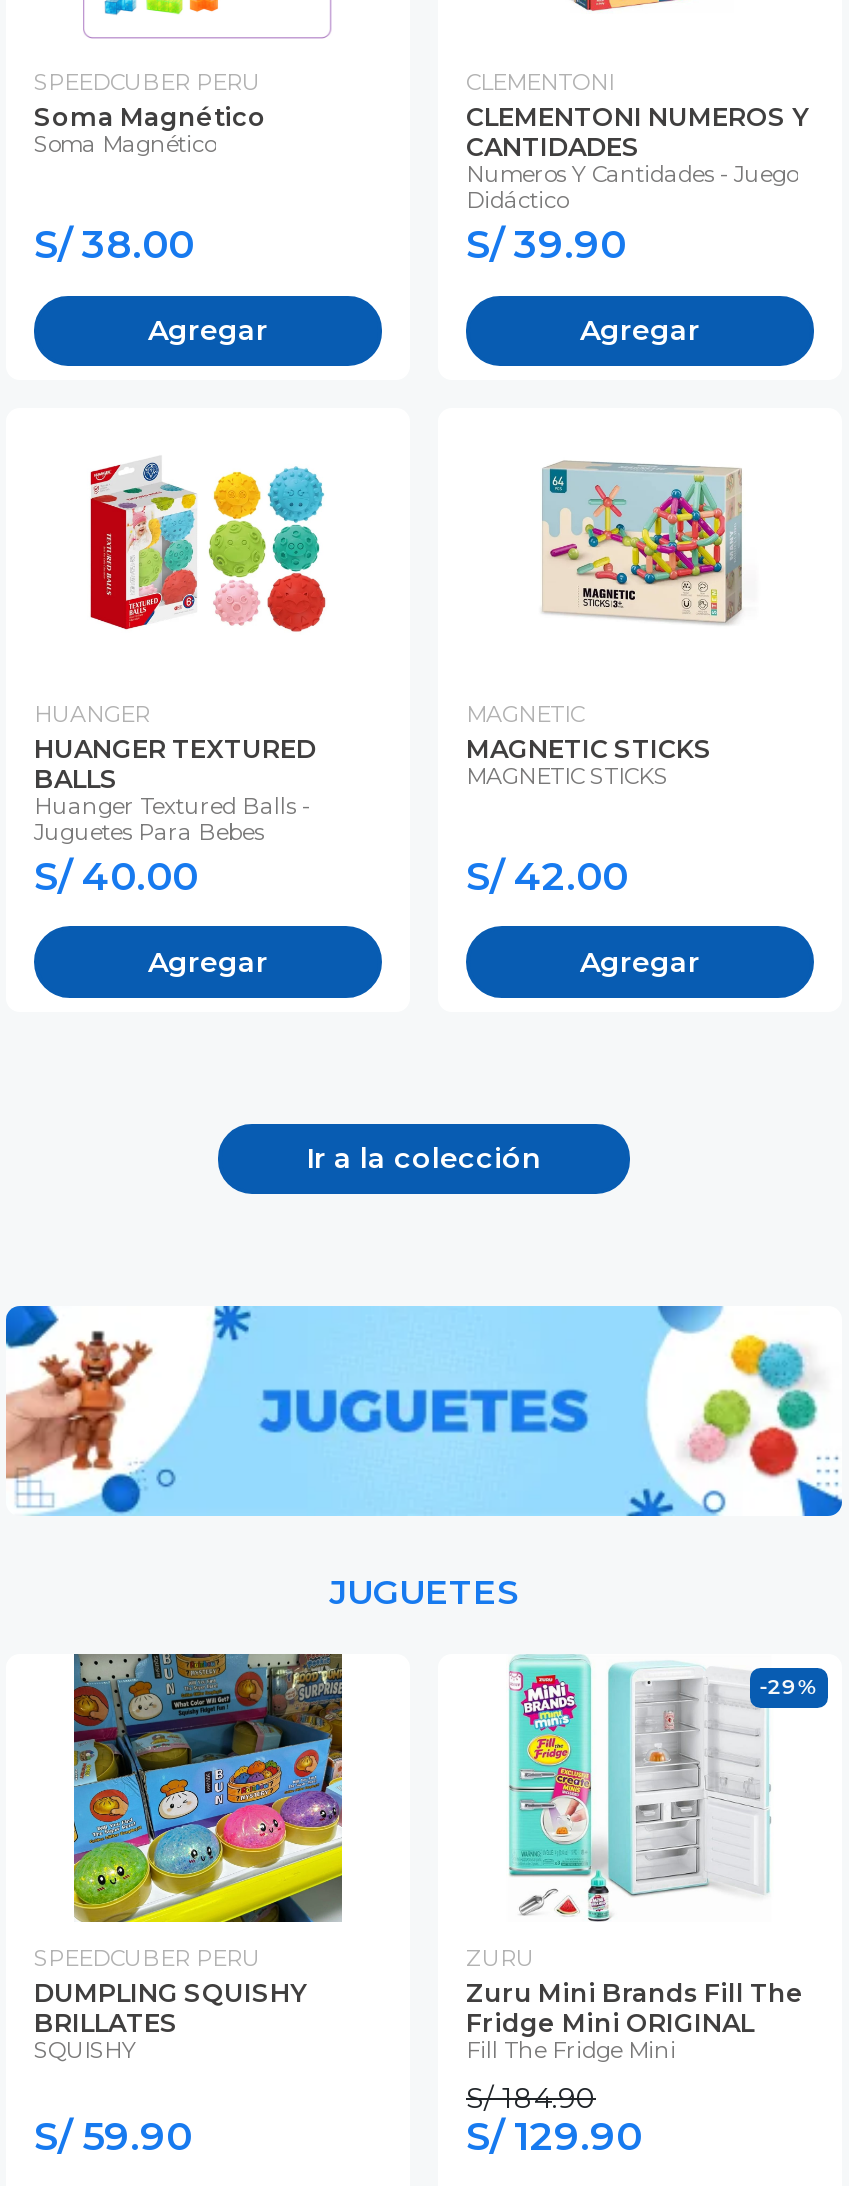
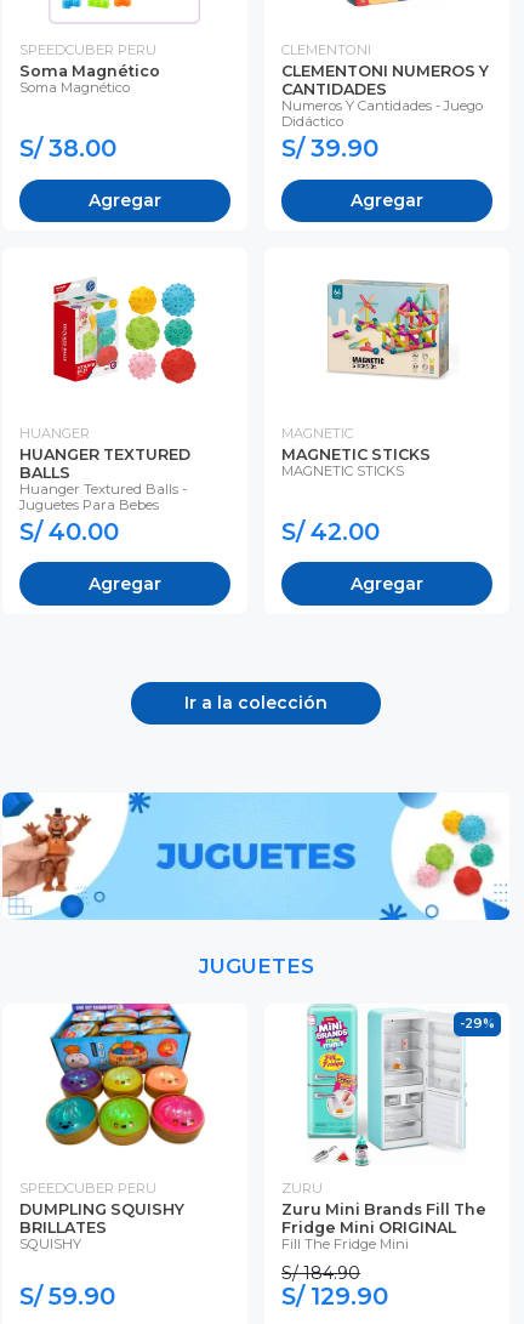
[72,1652,344,1924] [image] -> [44,1002,206,1166] [image]

